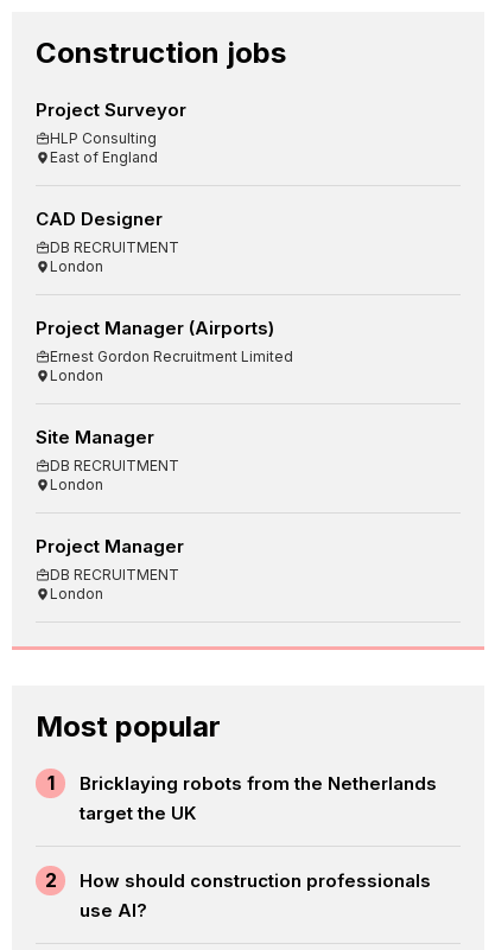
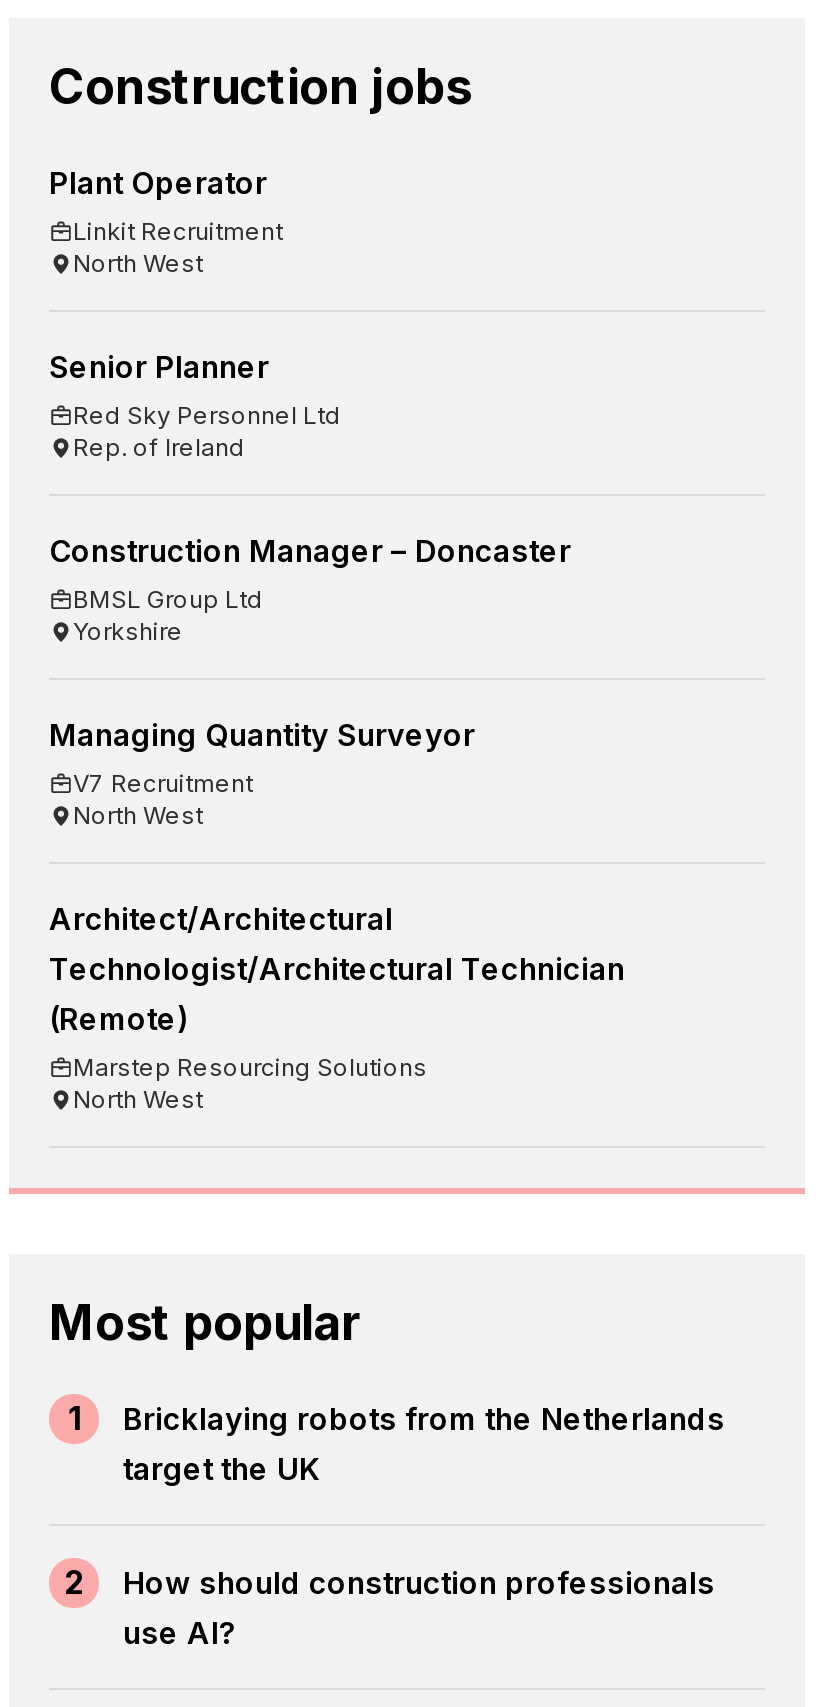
[36,99,186,166] Project Surveyor | HLP Consulting | East of England -> [49,164,283,278] Plant Operator | Linkit Recruitment | North West
[36,208,179,275] CAD Designer | DB RECRUITMENT | London -> [49,348,341,462] Senior Planner | Red Sky Personnel Ltd | Rep. of Ireland
[36,317,293,385] Project Manager (Airports) | Ernest Gordon Recruitment Limited | London -> [49,532,571,646] Construction Manager – Doncaster | BMSL Group Ltd | Yorkshire
[36,426,179,494] Site Manager | DB RECRUITMENT | London -> [49,716,475,830] Managing Quantity Surveyor | V7 Recruitment | North West
[36,535,184,603] Project Manager | DB RECRUITMENT | London -> [49,900,625,1114] Architect/Architectural | Technologist/Architectural Technician | (Remote) | Marstep Resourcing Solutions | North West

